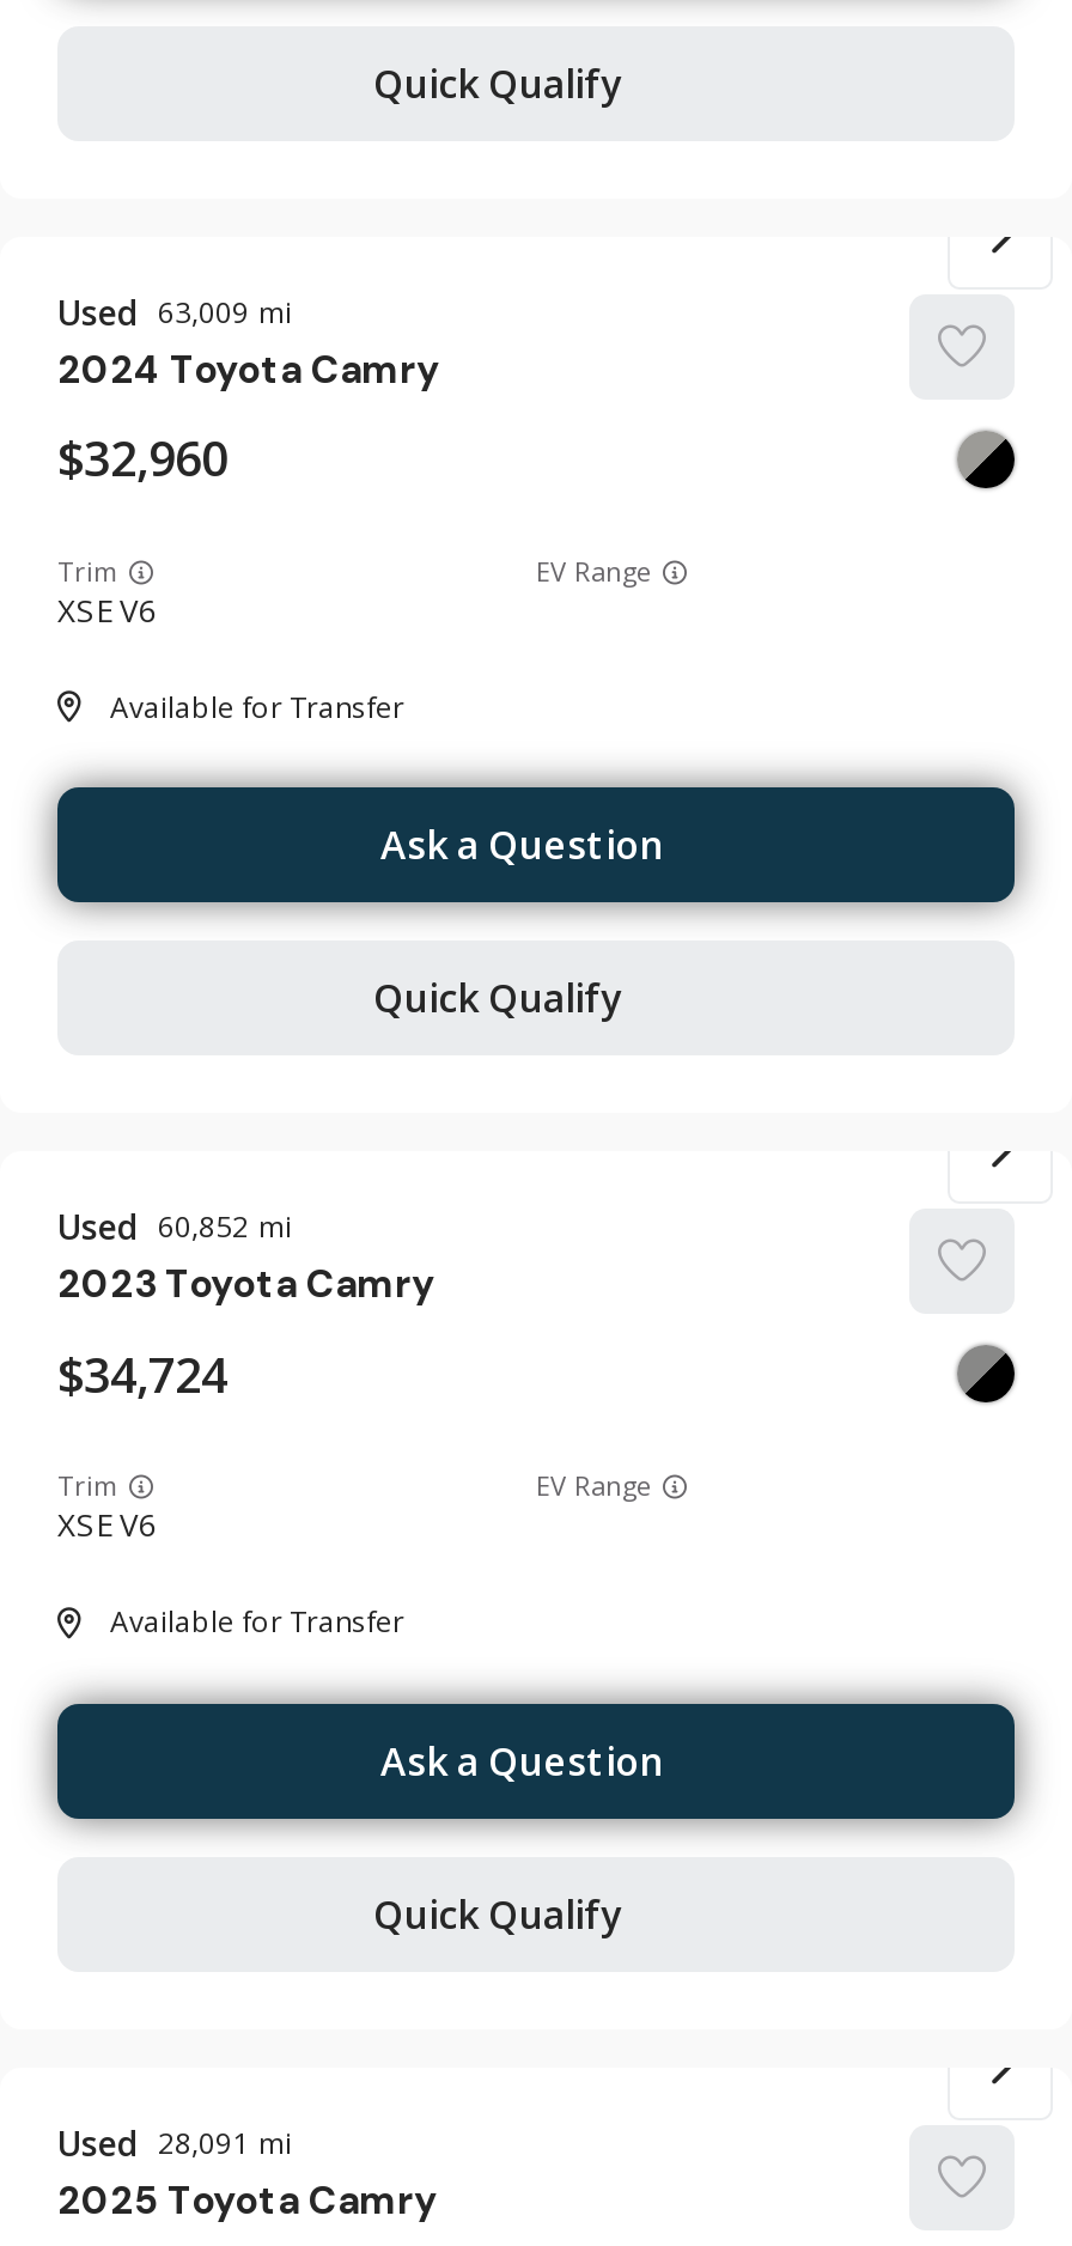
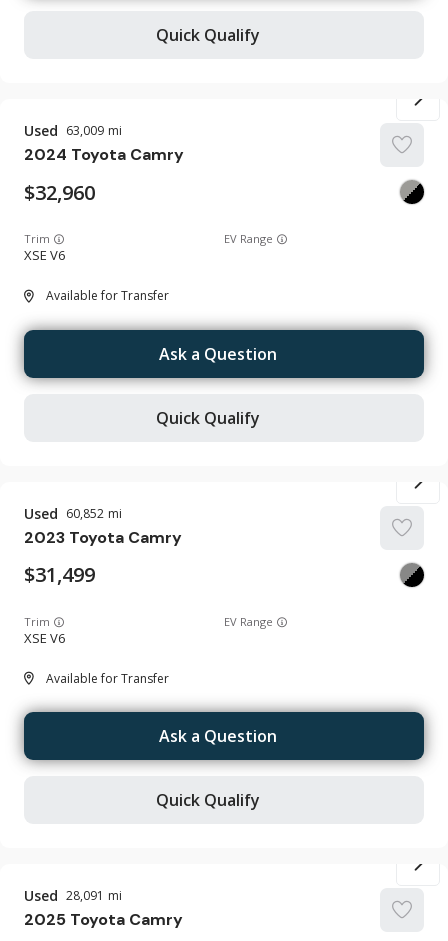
[84,1344,227,1408] 34,724 -> [35,561,95,588] 31,499

